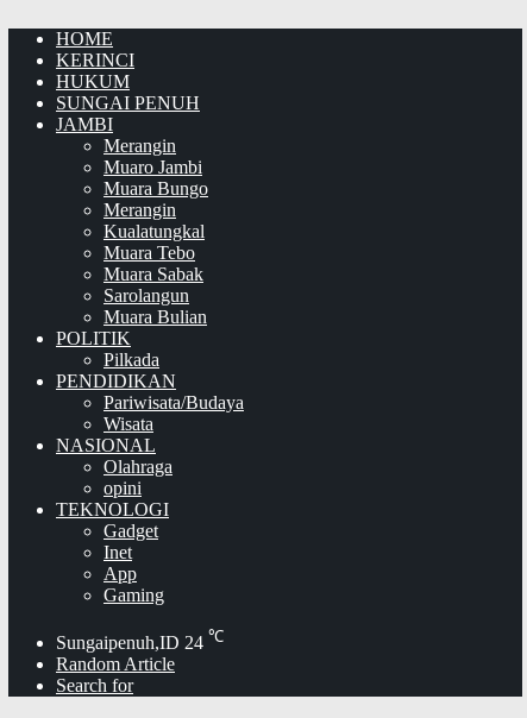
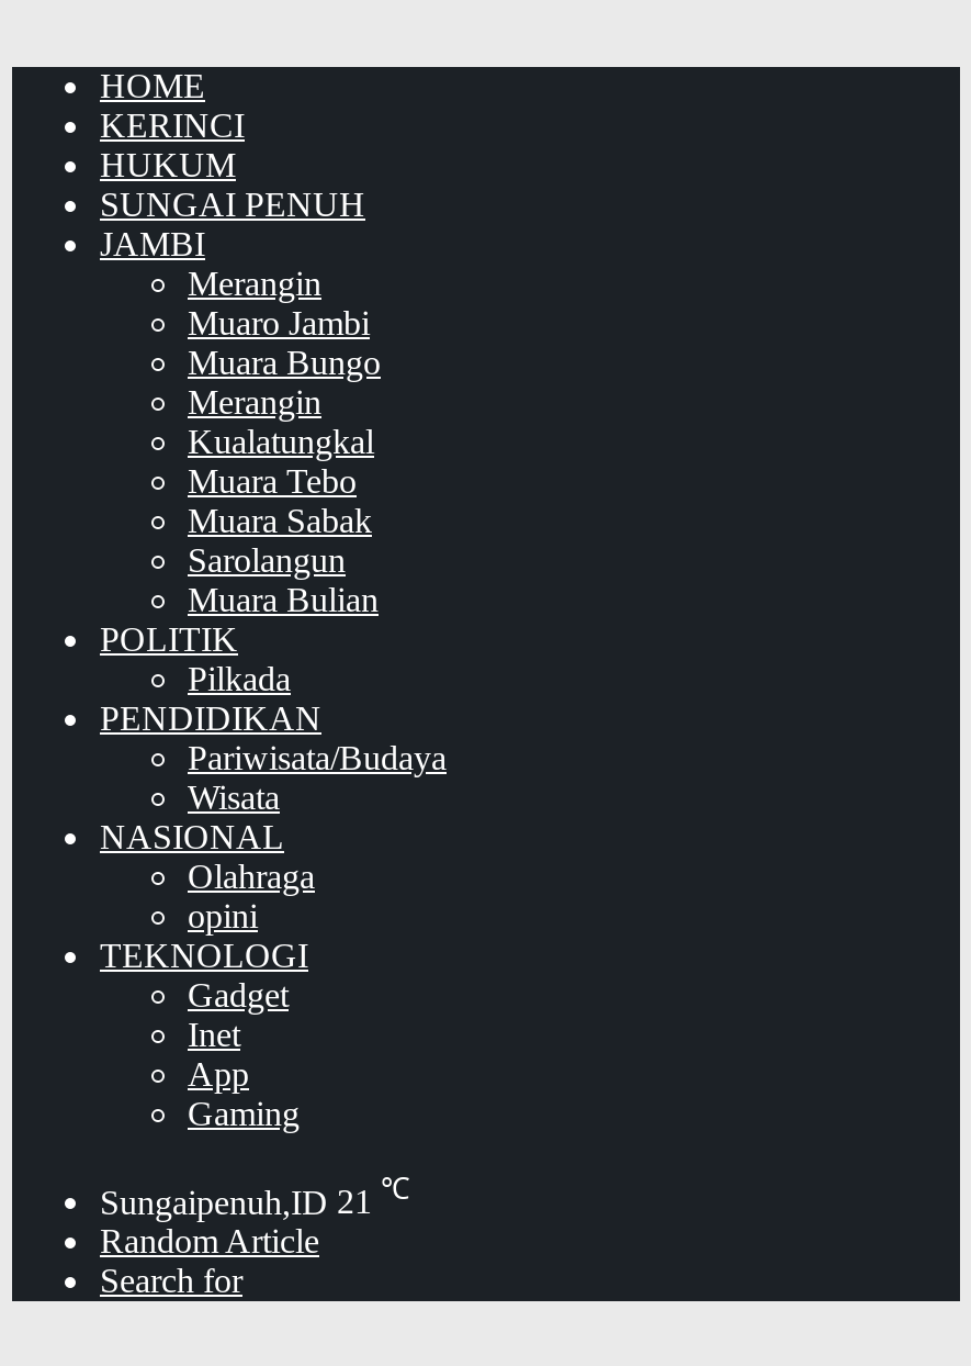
[56,628,224,653] Sungaipenuh,ID 24 ℃ -> [100,1174,409,1221] Sungaipenuh,ID 21 ℃

